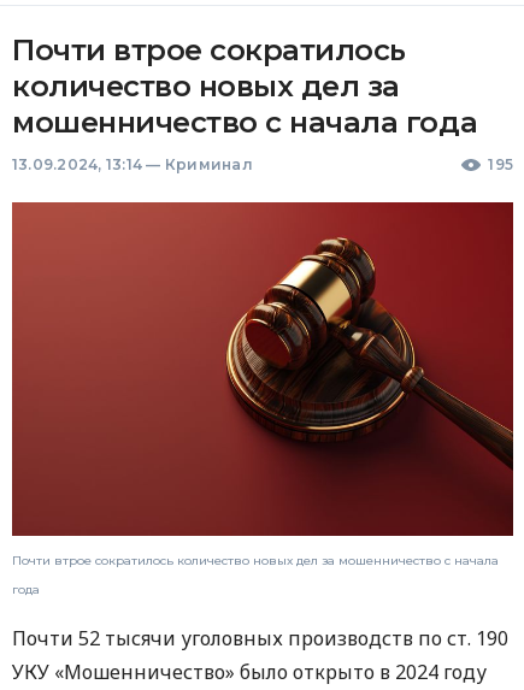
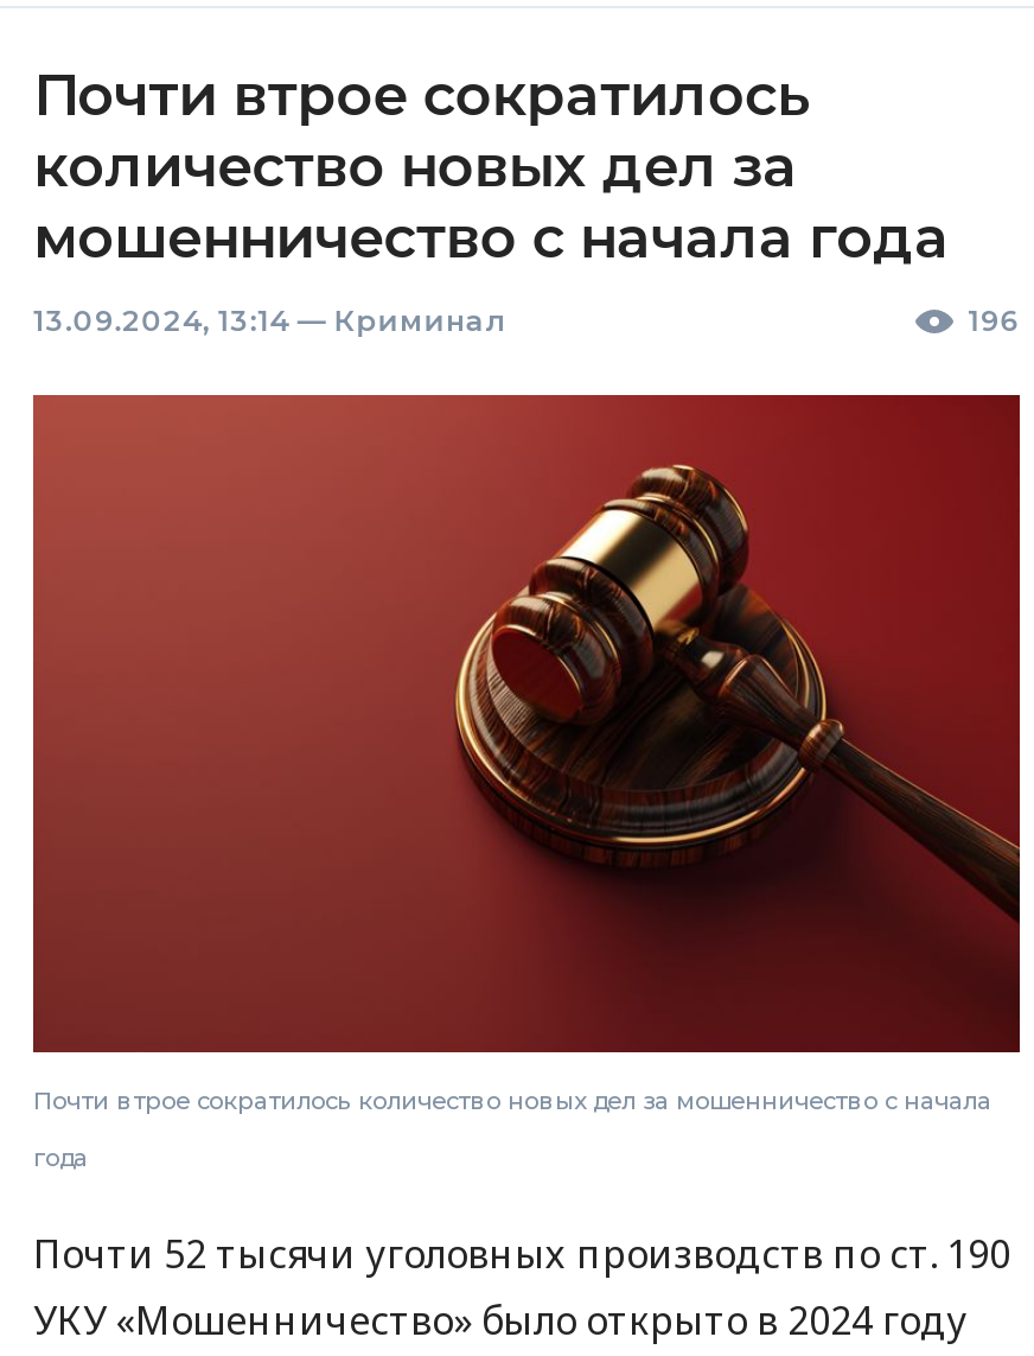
[488,155,513,173] 195 -> [968,303,1020,338] 196

